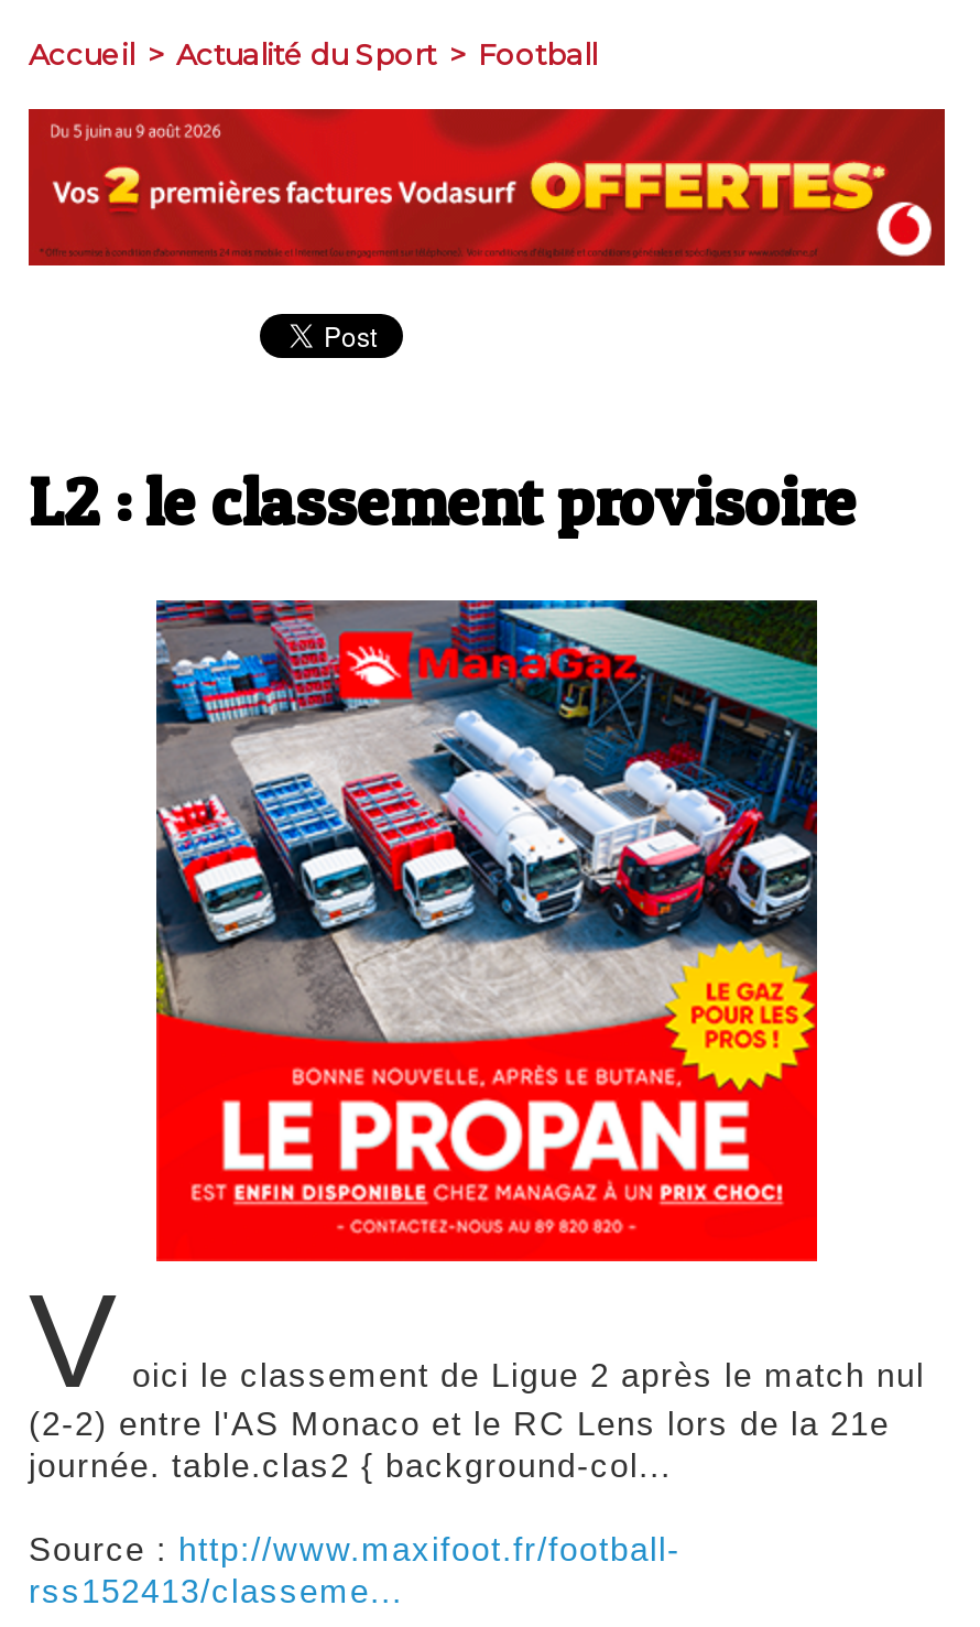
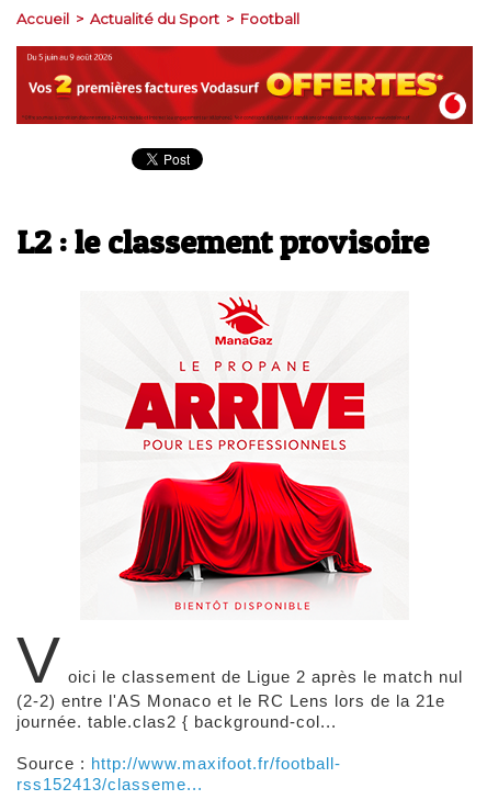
[154,598,819,1263] [image] -> [80,291,409,620] [image]

